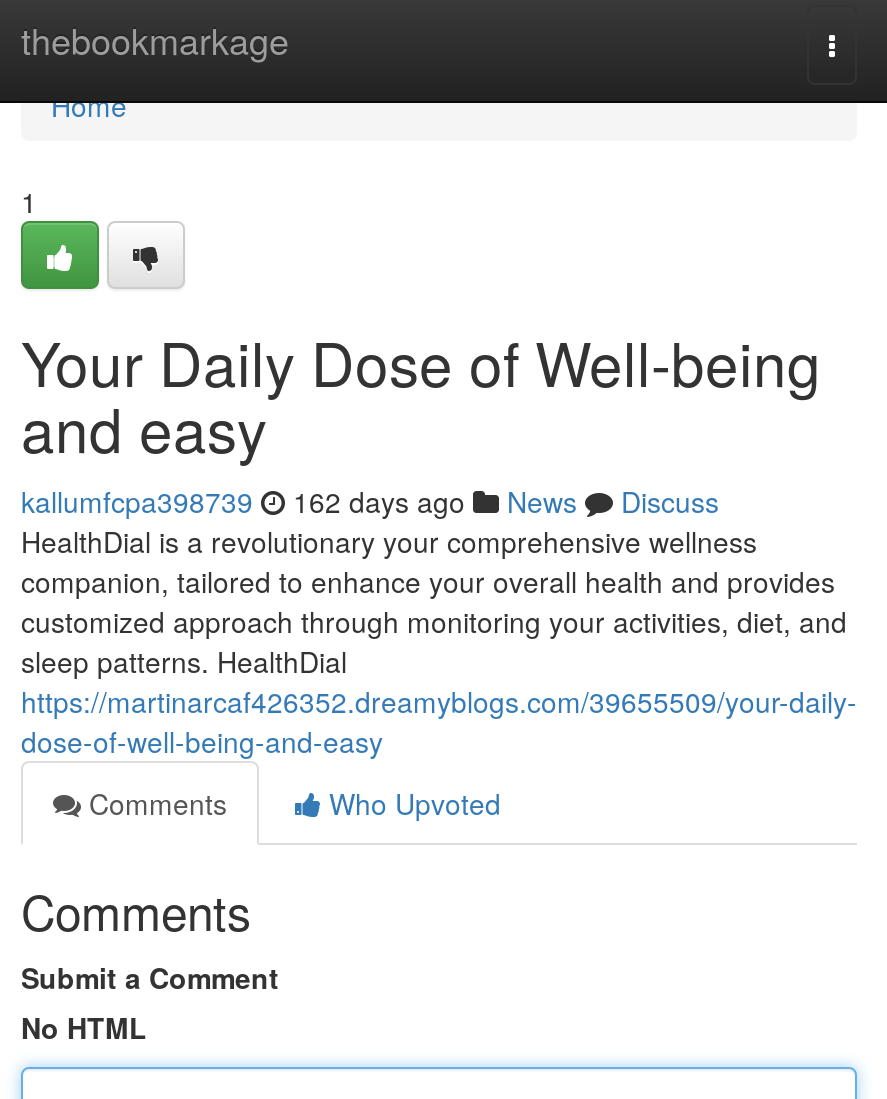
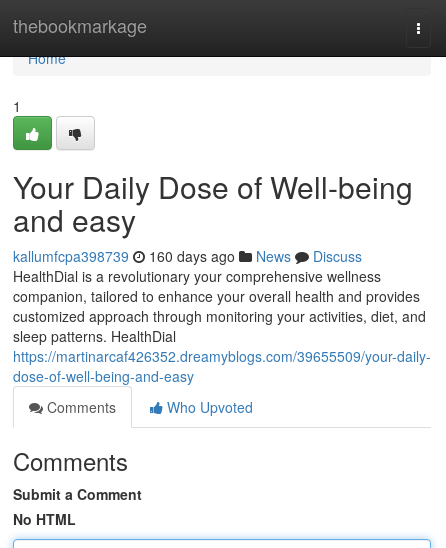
[21,481,719,521] kallumfcpa398739 162 days ago News Discuss -> [13,246,362,266] kallumfcpa398739 160 days ago News Discuss

